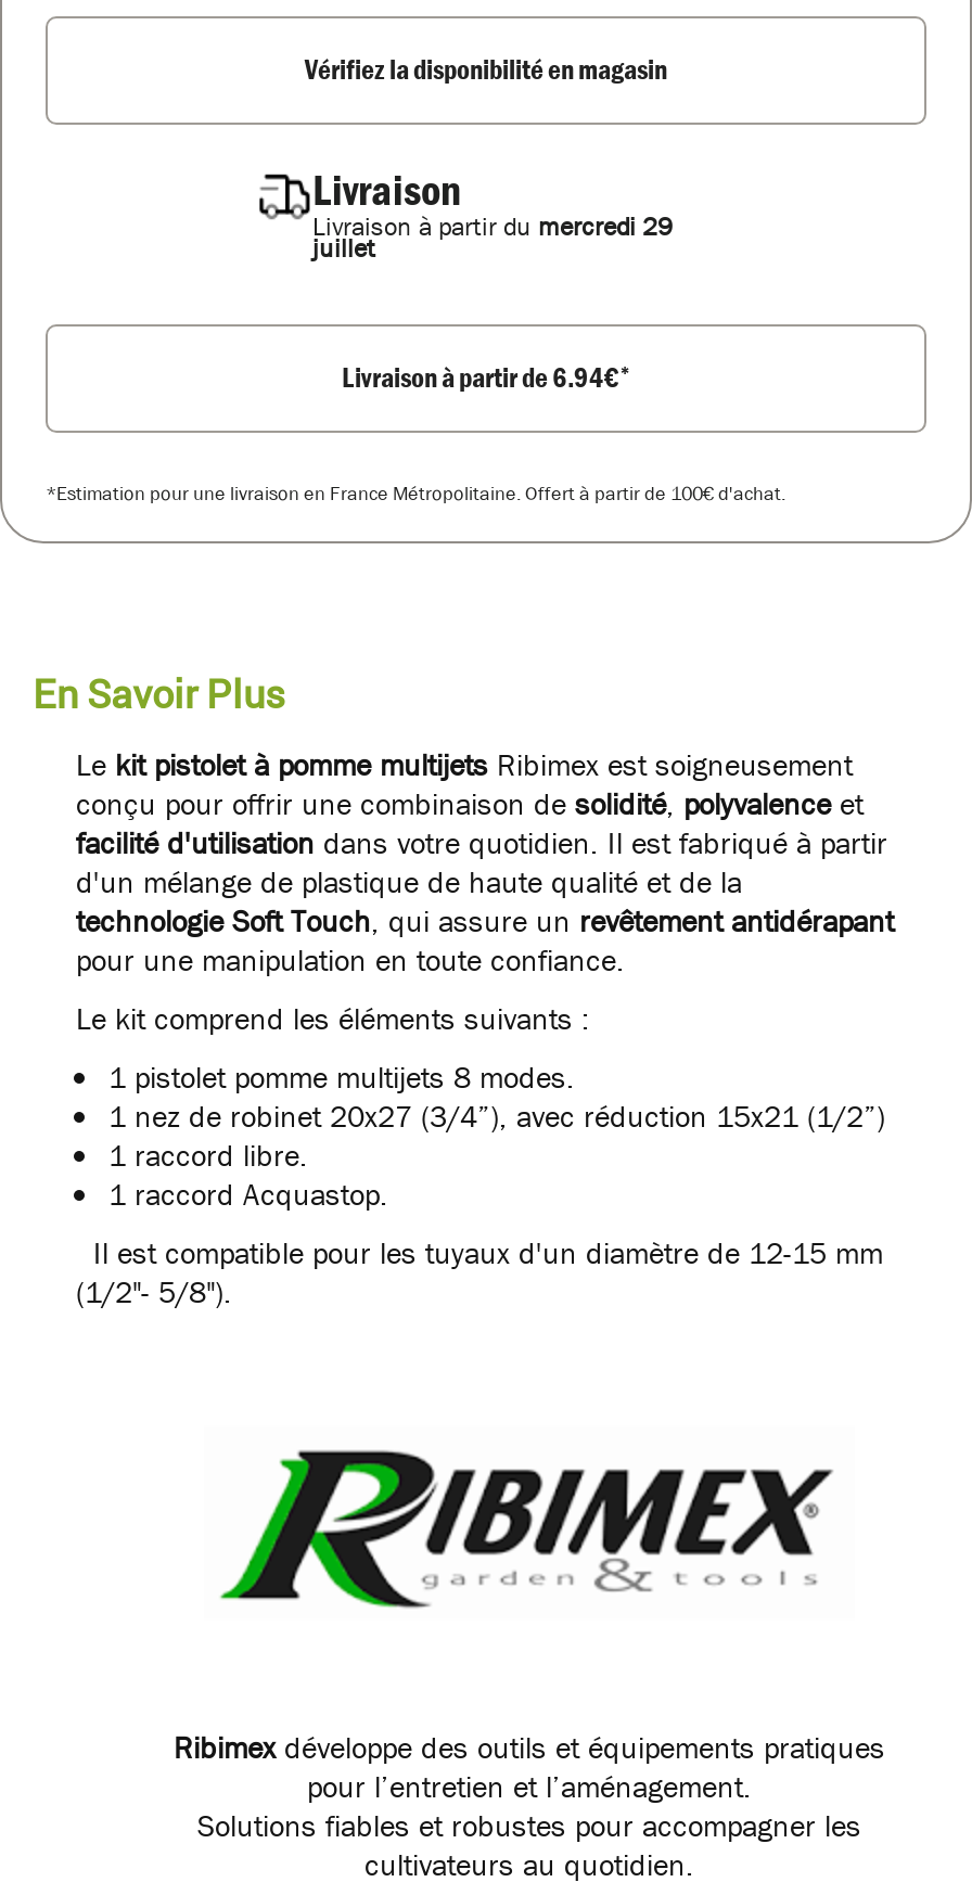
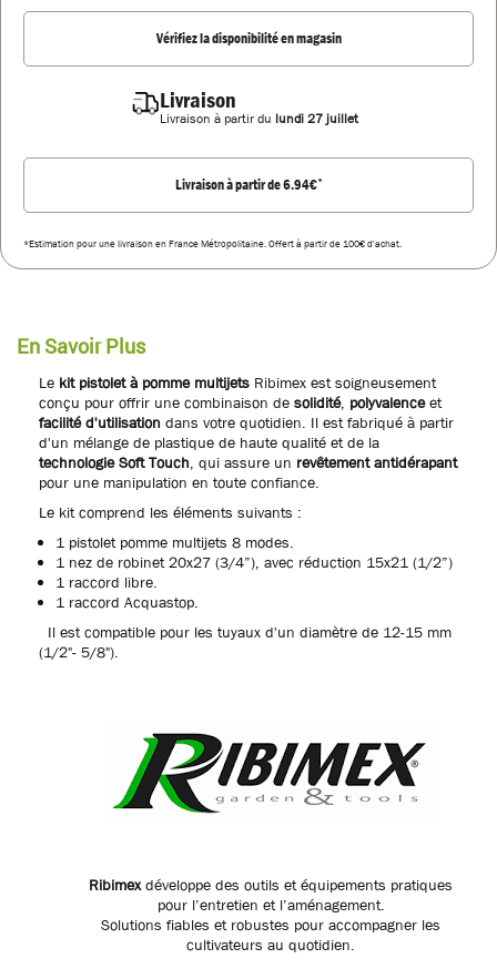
[312,209,673,266] Livraison à partir du mercredi 29 | juillet -> [160,110,358,127] Livraison à partir du lundi 27 juillet

